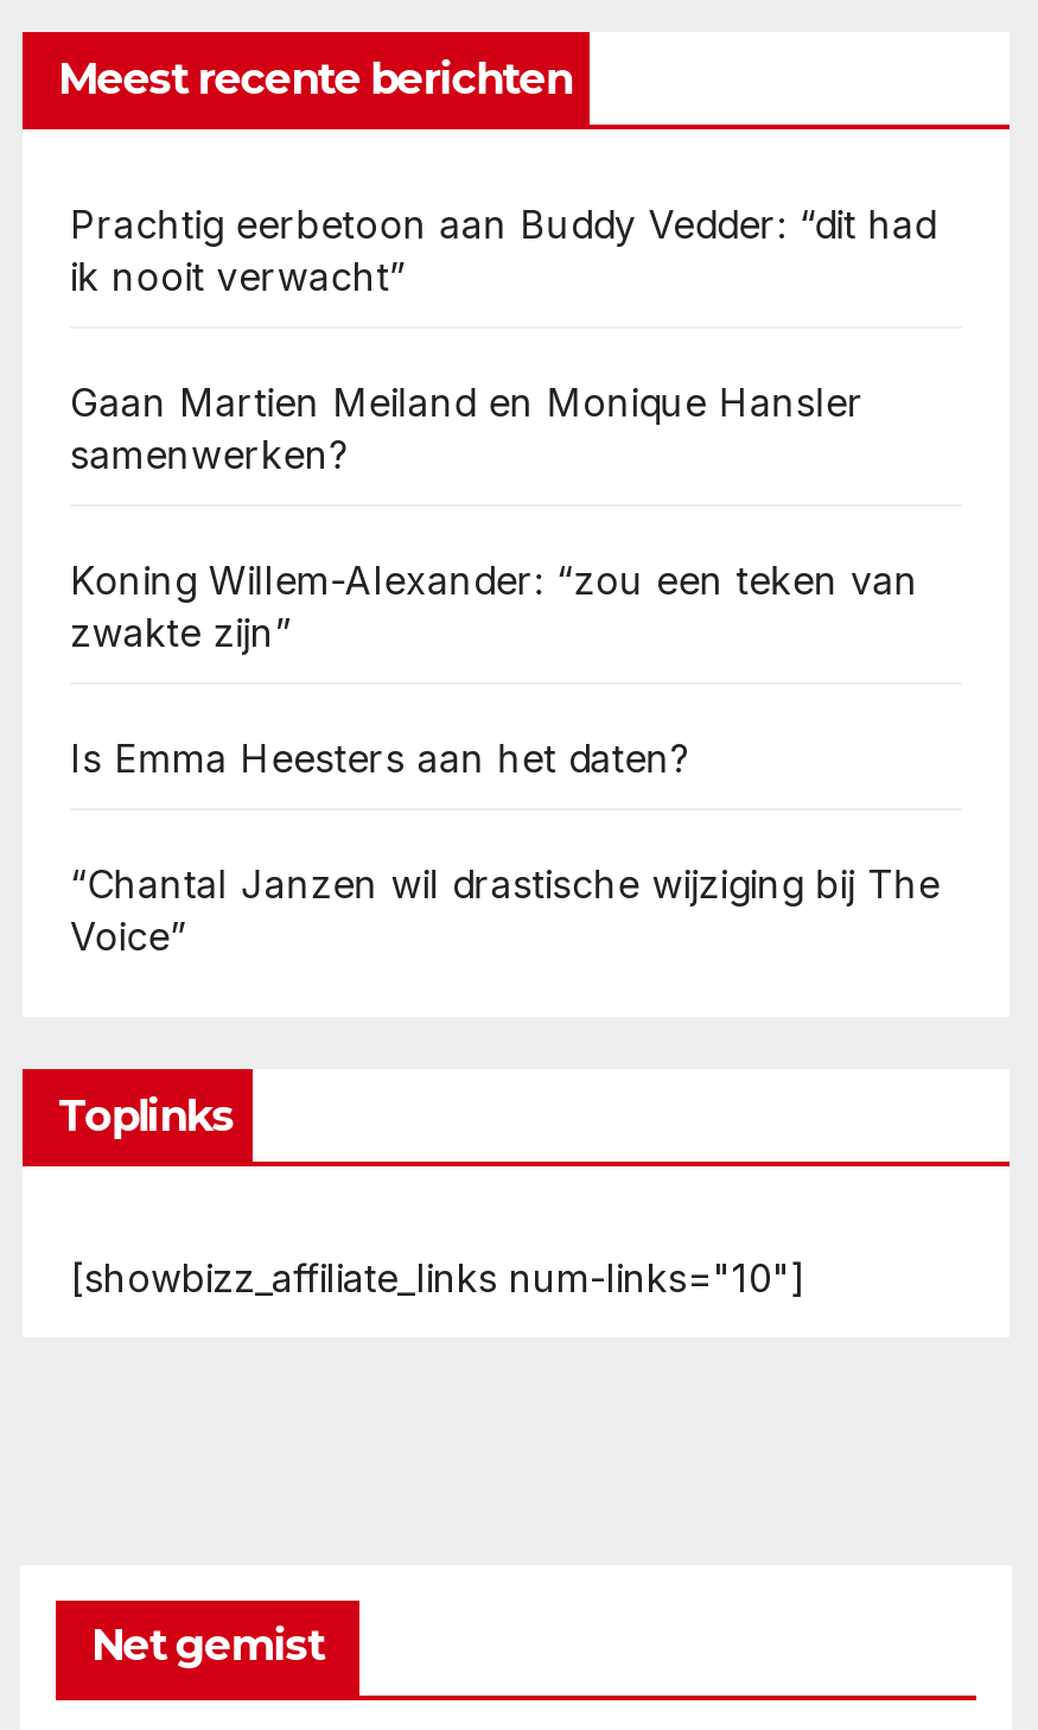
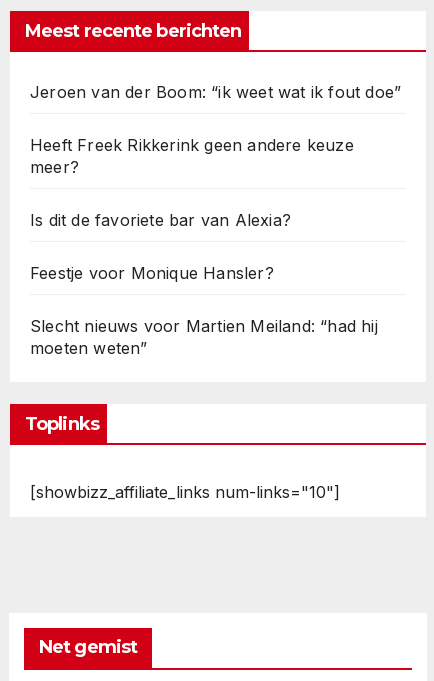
[70,201,936,301] Prachtig eerbetoon aan Buddy Vedder: “dit had | ik nooit verwacht” -> [30,82,401,102] Jeroen van der Boom: “ik weet wat ik fout doe”
[70,379,864,479] Gaan Martien Meiland en Monique Hansler | samenwerken? -> [30,135,354,177] Heeft Freek Rikkerink geen andere keuze | meer?
[70,557,918,657] Koning Willem-Alexander: “zou een teken van | zwakte zijn” -> [30,210,291,230] Is dit de favoriete bar van Alexia?
[70,735,692,782] Is Emma Heesters aan het daten? -> [30,263,274,283] Feestje voor Monique Hansler?
[70,861,940,960] “Chantal Janzen wil drastische wijziging bij The | Voice” -> [30,316,378,358] Slecht nieuws voor Martien Meiland: “had hij | moeten weten”

